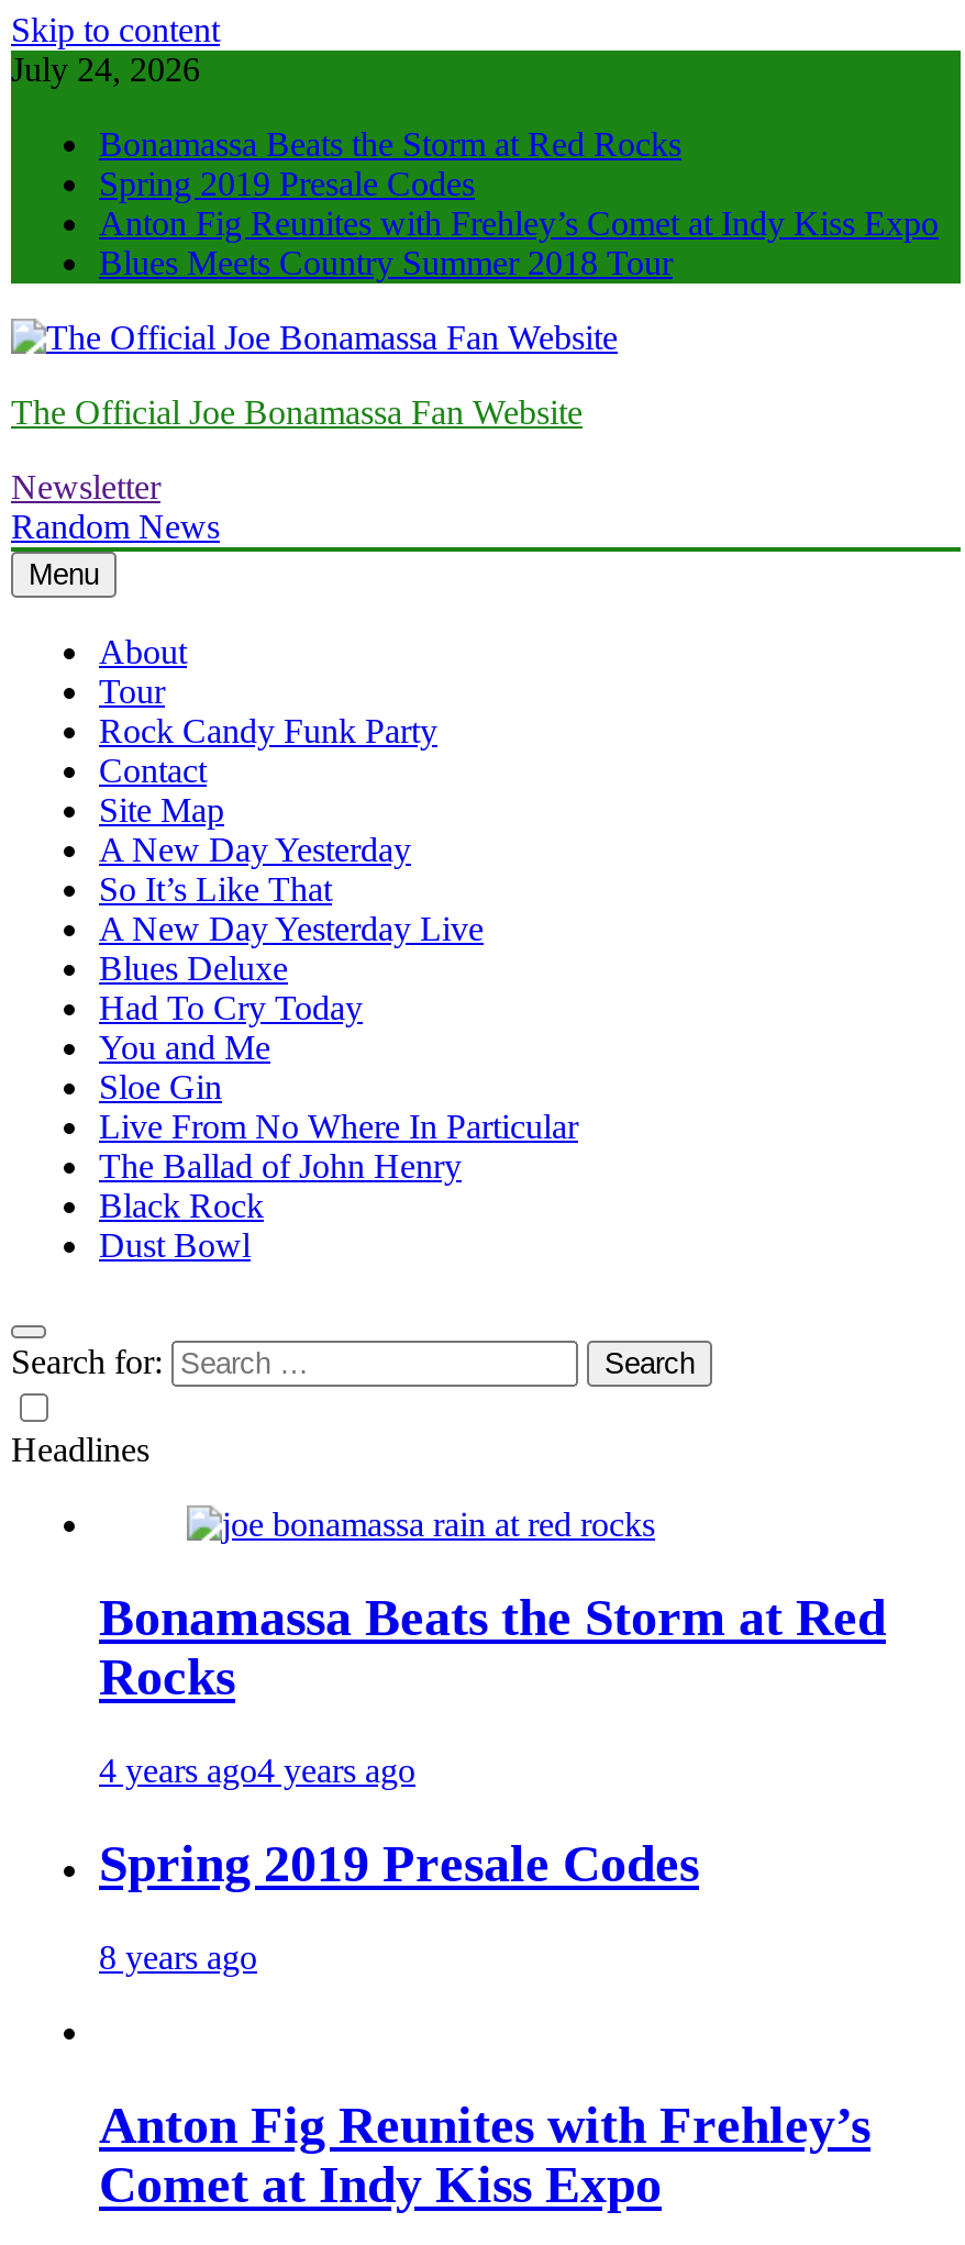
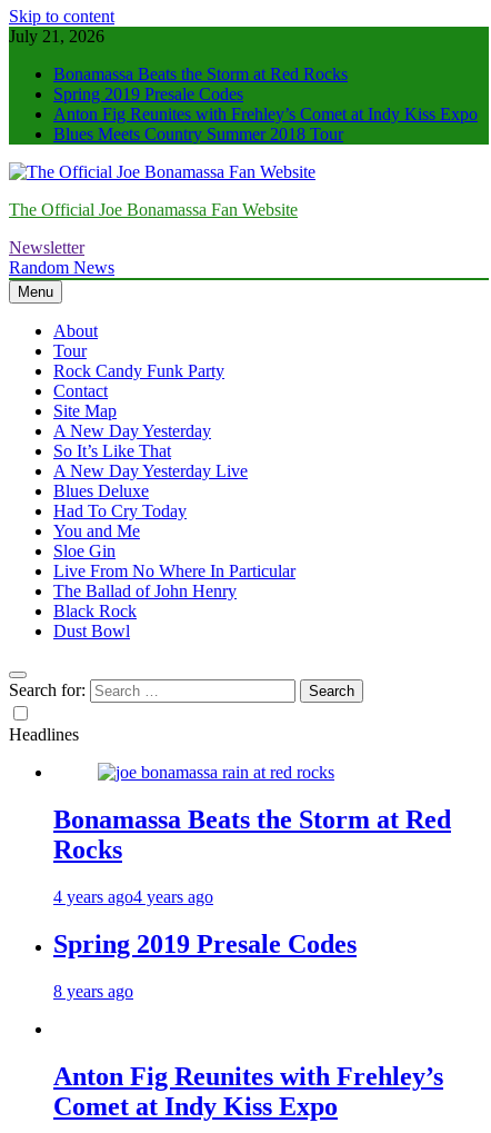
[11,51,200,88] July 24, 2026 -> [9,27,104,46] July 21, 2026

